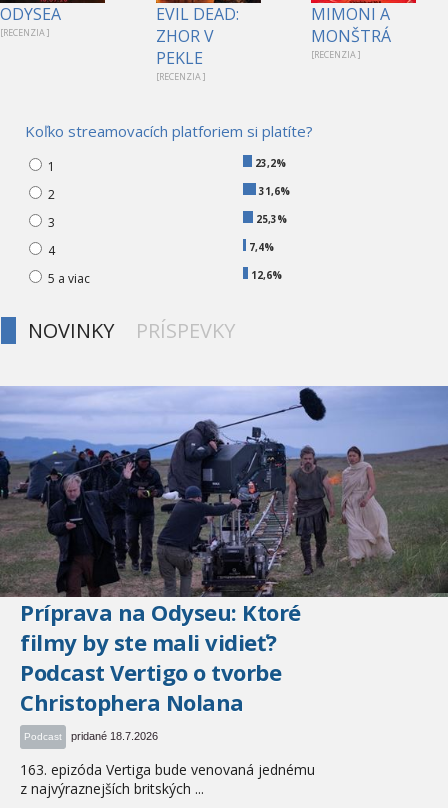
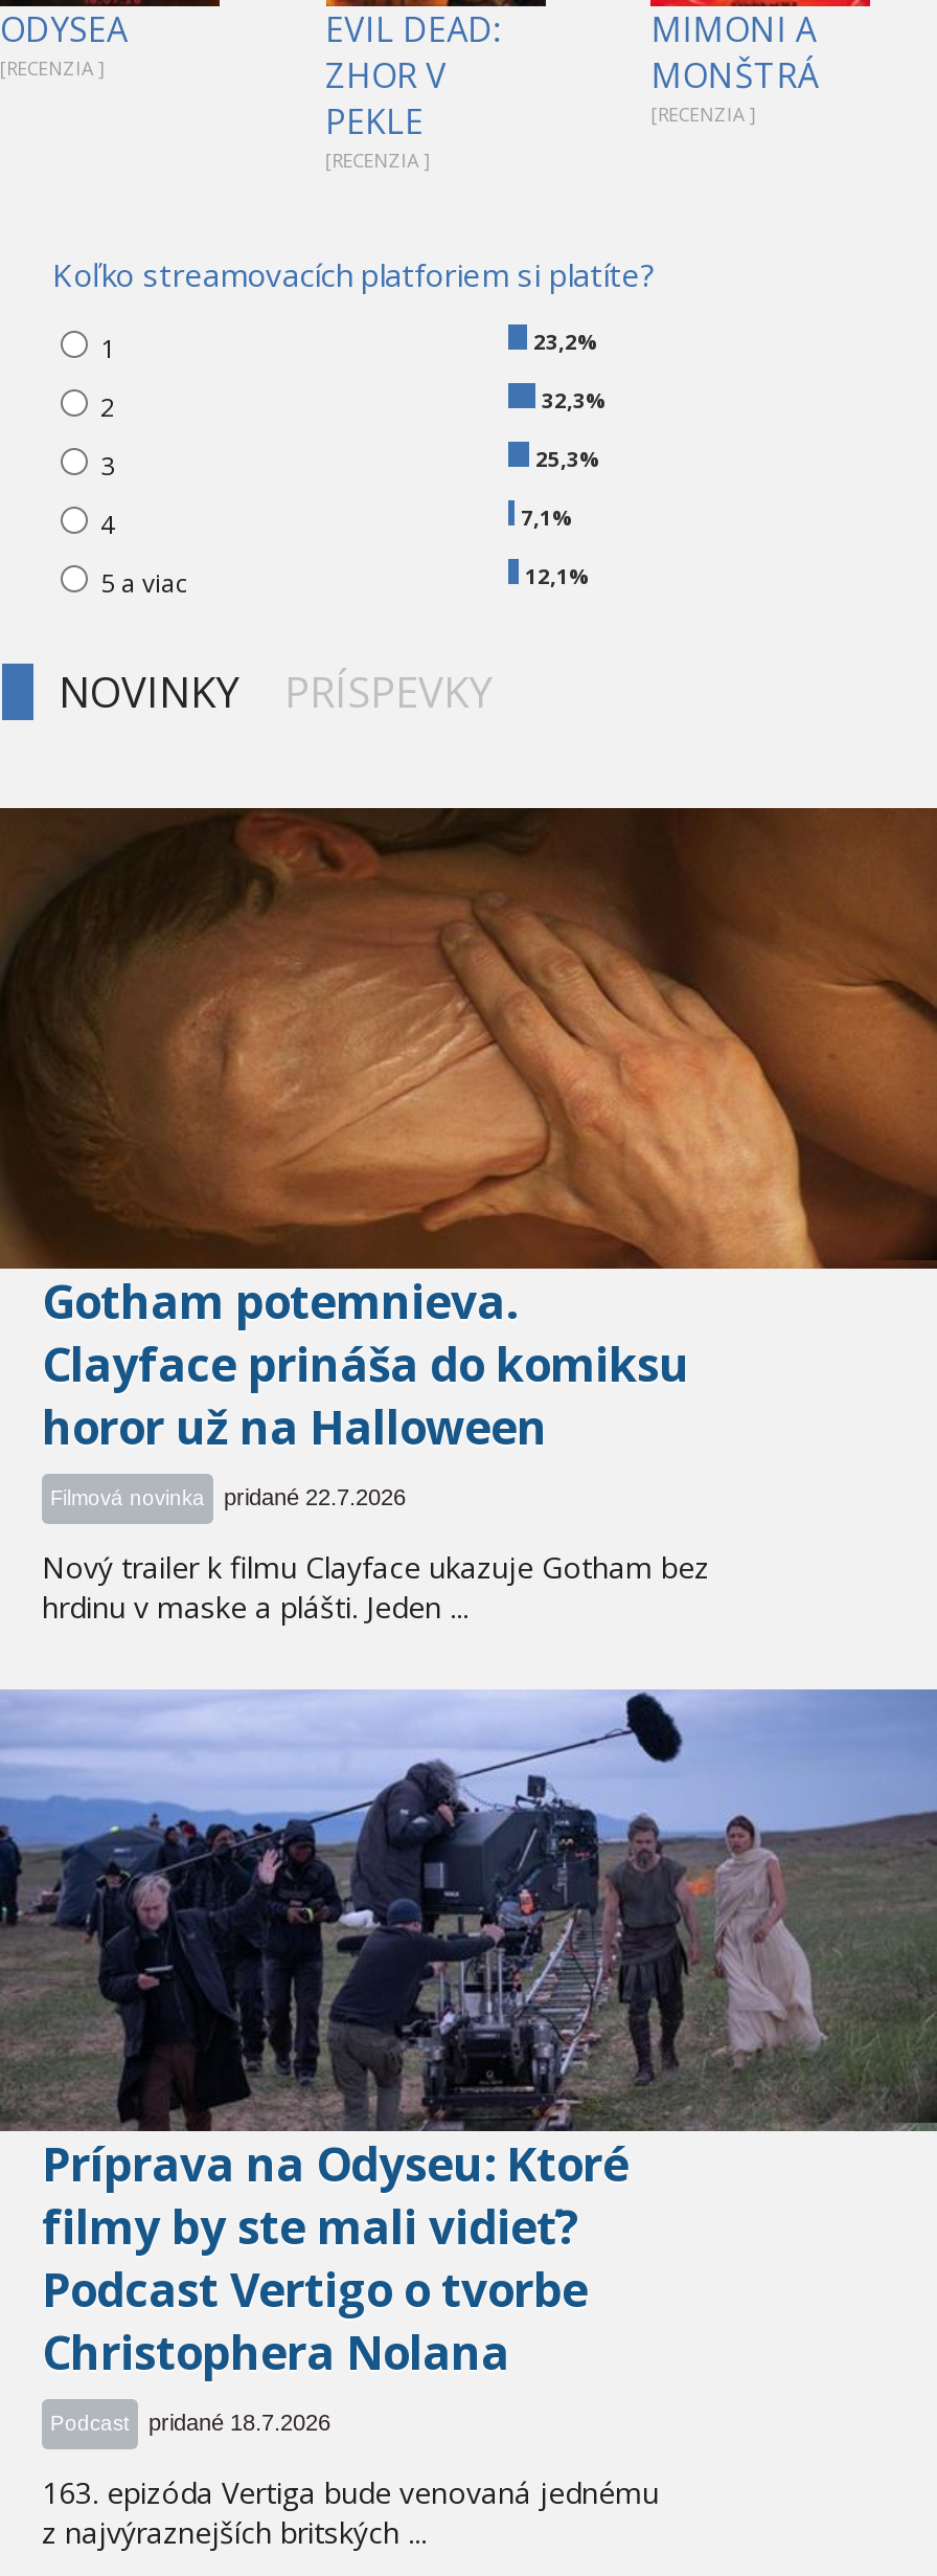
[259,184,290,198] 31,6% -> [542,385,607,415] 32,3%
[249,240,274,254] 7,4% -> [521,502,573,532] 7,1%
[251,268,282,282] 12,6% -> [525,561,590,590] 12,1%
none -> [6,806,931,1627] [image] | Gotham potemnieva. | Clayface prináša do komiksu | horor už na Halloween | Filmová novinka | pridané 22.7.2026 | Nový trailer k filmu Clayface ukazuje Gotham bez | hrdinu v maske a plášti. Jeden ...

